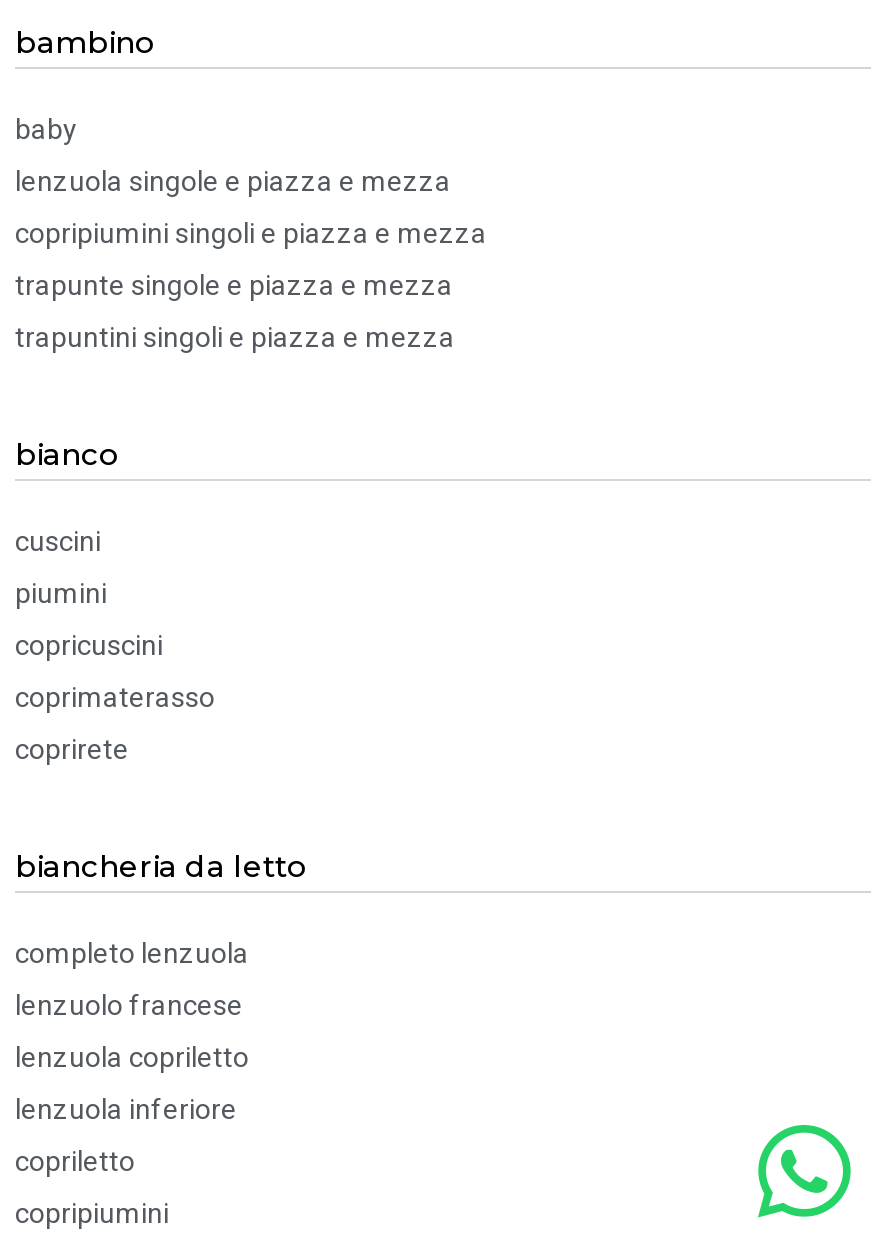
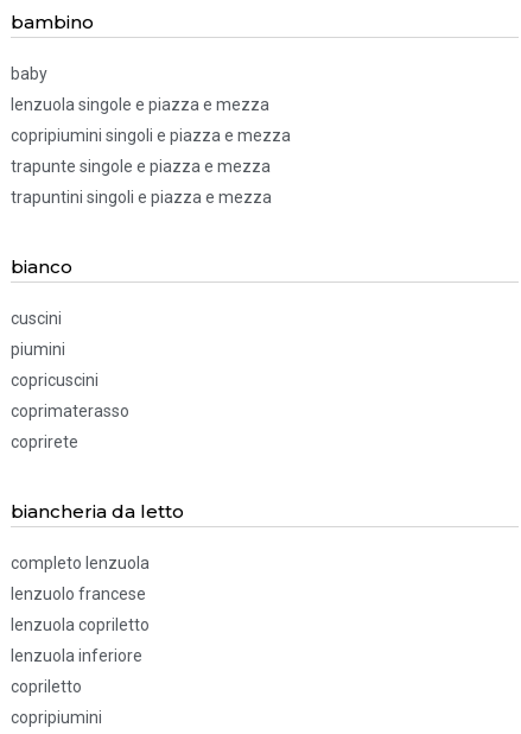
[755,1123,853,1219] [image] -> none

